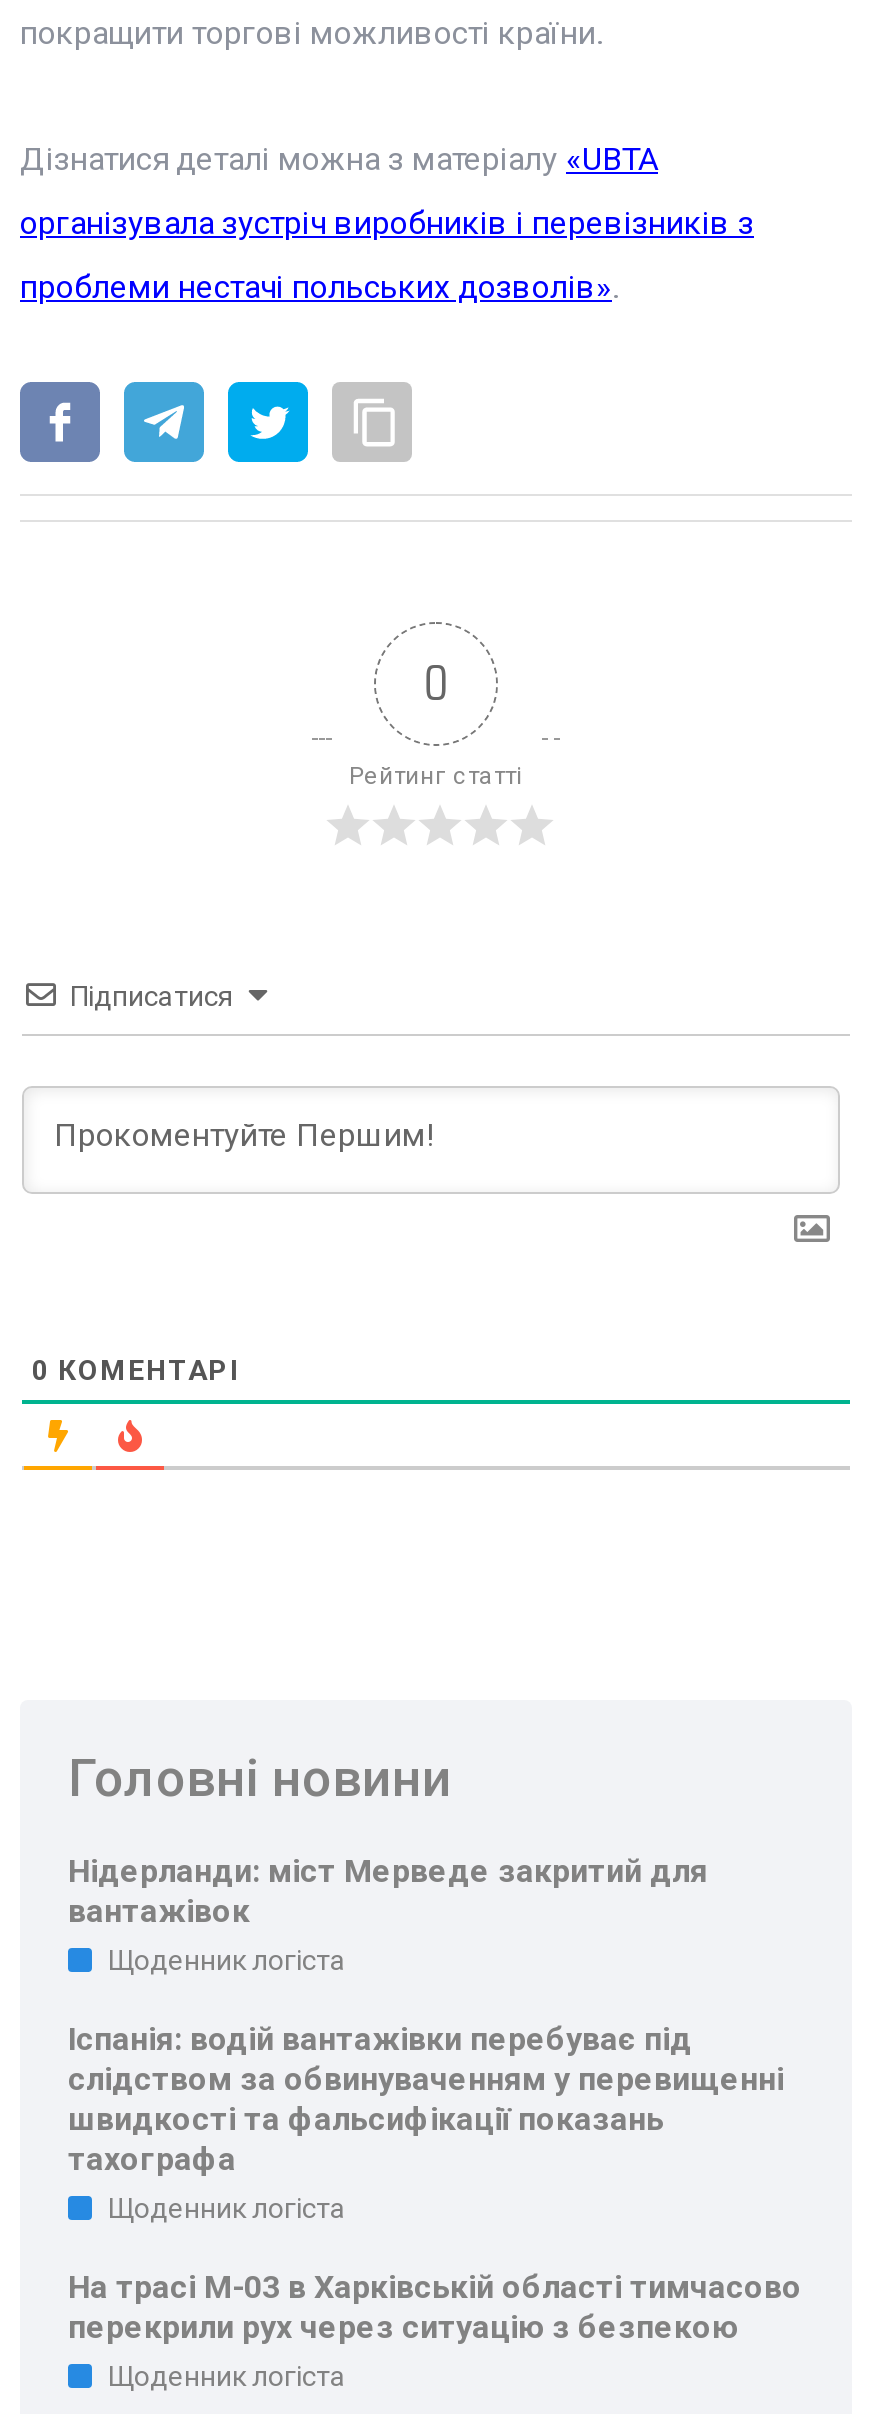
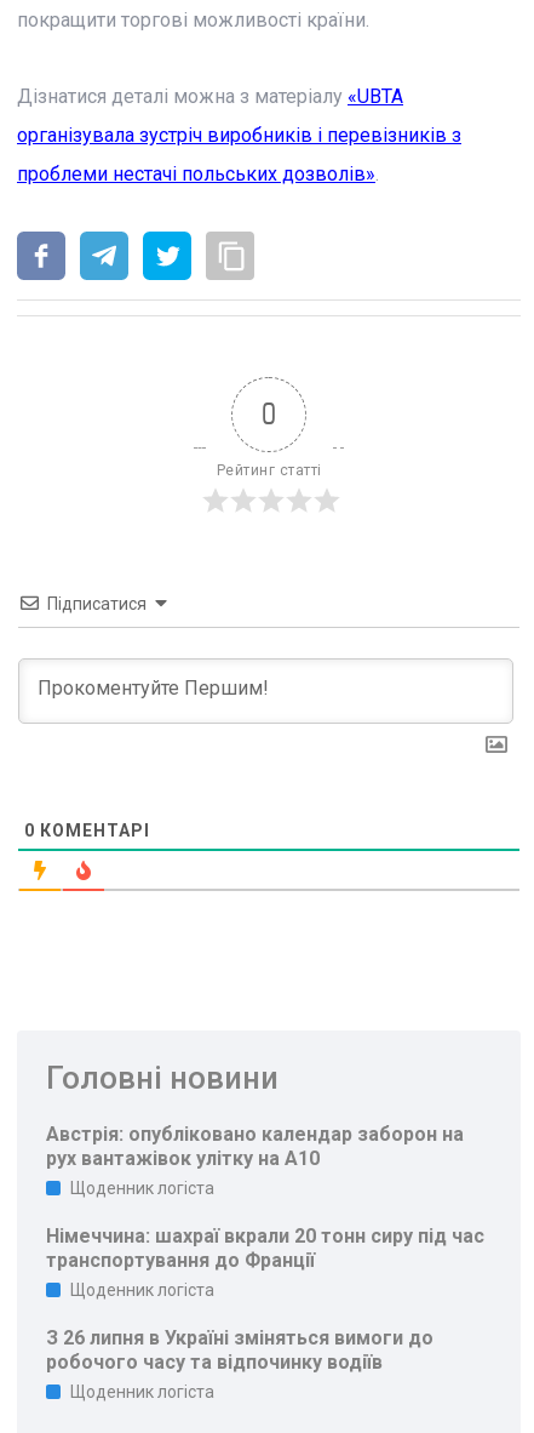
[68,1852,708,1930] Нідерланди: міст Мерведе закритий для | вантажівок -> [46,1123,464,1170] Австрія: опубліковано календар заборон на | рух вантажівок улітку на A10
[68,2020,784,2178] Іспанія: водій вантажівки перебуває під | слідством за обвинуваченням у перевищенні | швидкості та фальсифікації показань | тахографа -> [46,1224,484,1272] Німеччина: шахраї вкрали 20 тонн сиру під час | транспортування до Франції
[68,2268,802,2346] На трасі М-03 в Харківській області тимчасово | перекрили рух через ситуацію з безпекою -> [46,1326,433,1374] З 26 липня в Україні зміняться вимоги до | робочого часу та відпочинку водіїв

